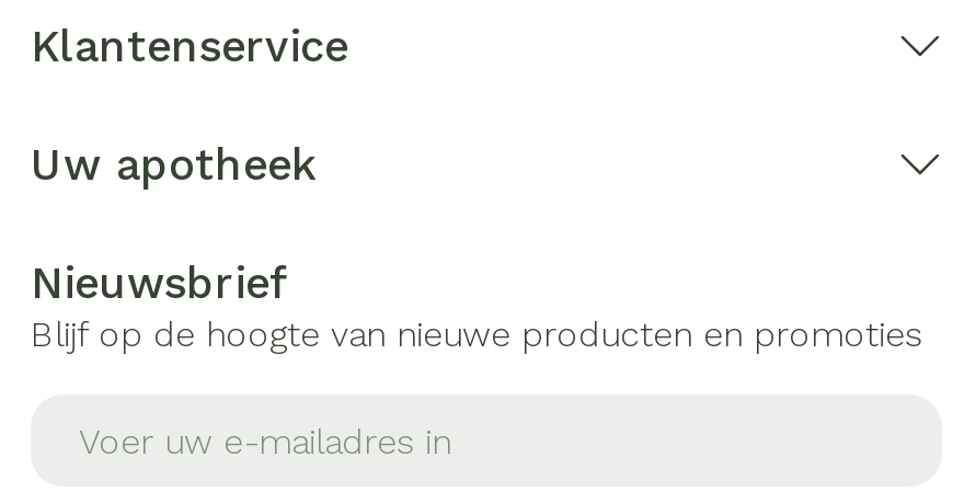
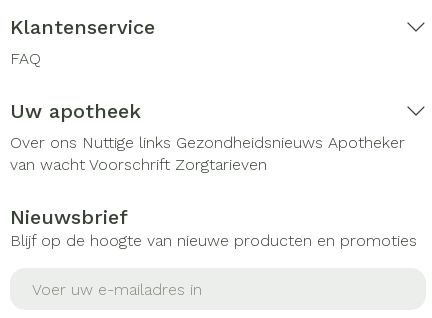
none -> [10,49,41,68] FAQ
none -> [10,133,405,174] Over ons Nuttige links Gezondheidsnieuws Apotheker | van wacht Voorschrift Zorgtarieven

